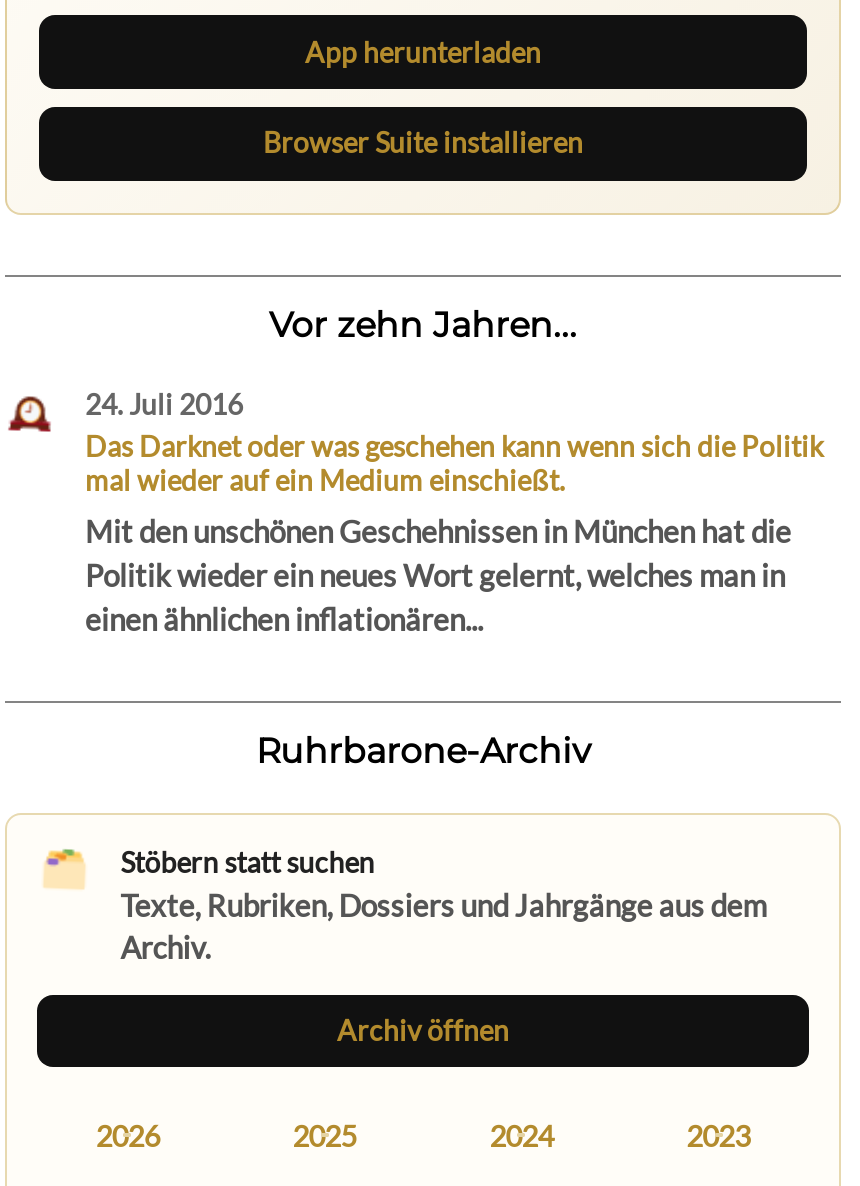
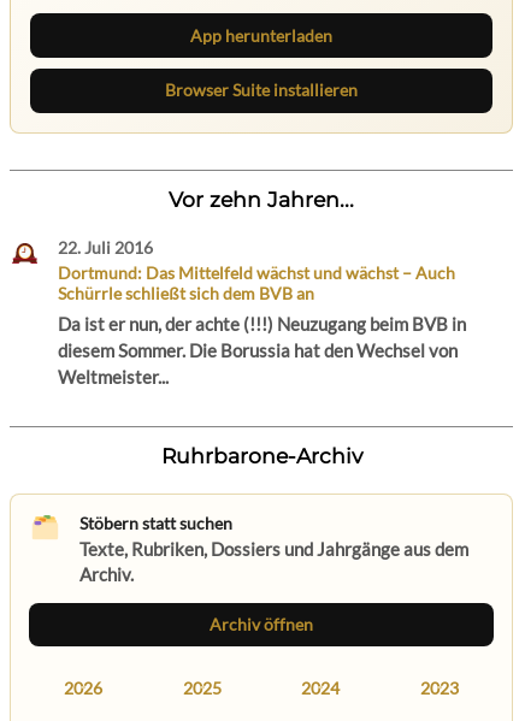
[85,386,823,636] 24. Juli 2016 | Das Darknet oder was geschehen kann wenn sich die Politik | mal wieder auf ein Medium einschießt. | Mit den unschönen Geschehnissen in München hat die | Politik wieder ein neues Wort gelernt, welches man in | einen ähnlichen inflationären... -> [58,237,466,387] 22. Juli 2016 | Dortmund: Das Mittelfeld wächst und wächst – Auch | Schürrle schließt sich dem BVB an | Da ist er nun, der achte (!!!) Neuzugang beim BVB in | diesem Sommer. Die Borussia hat den Wechsel von | Weltmeister...

